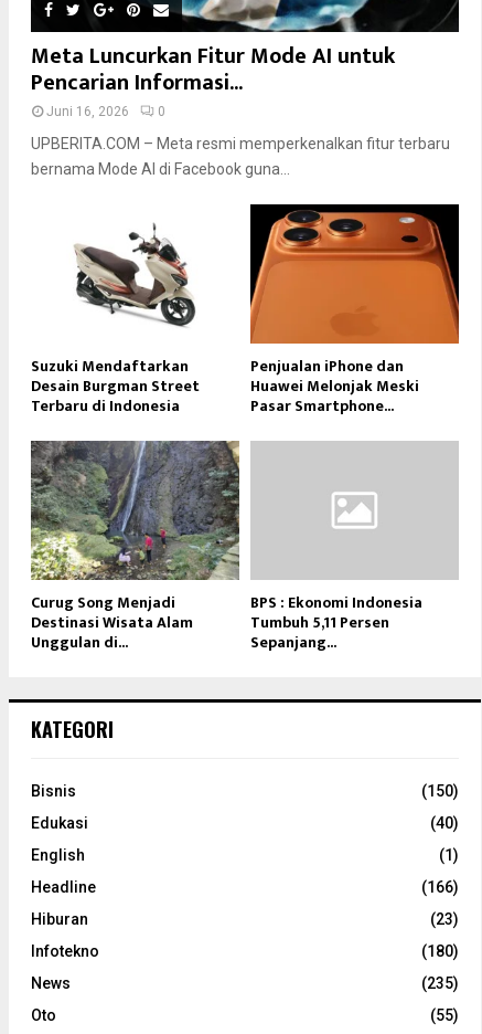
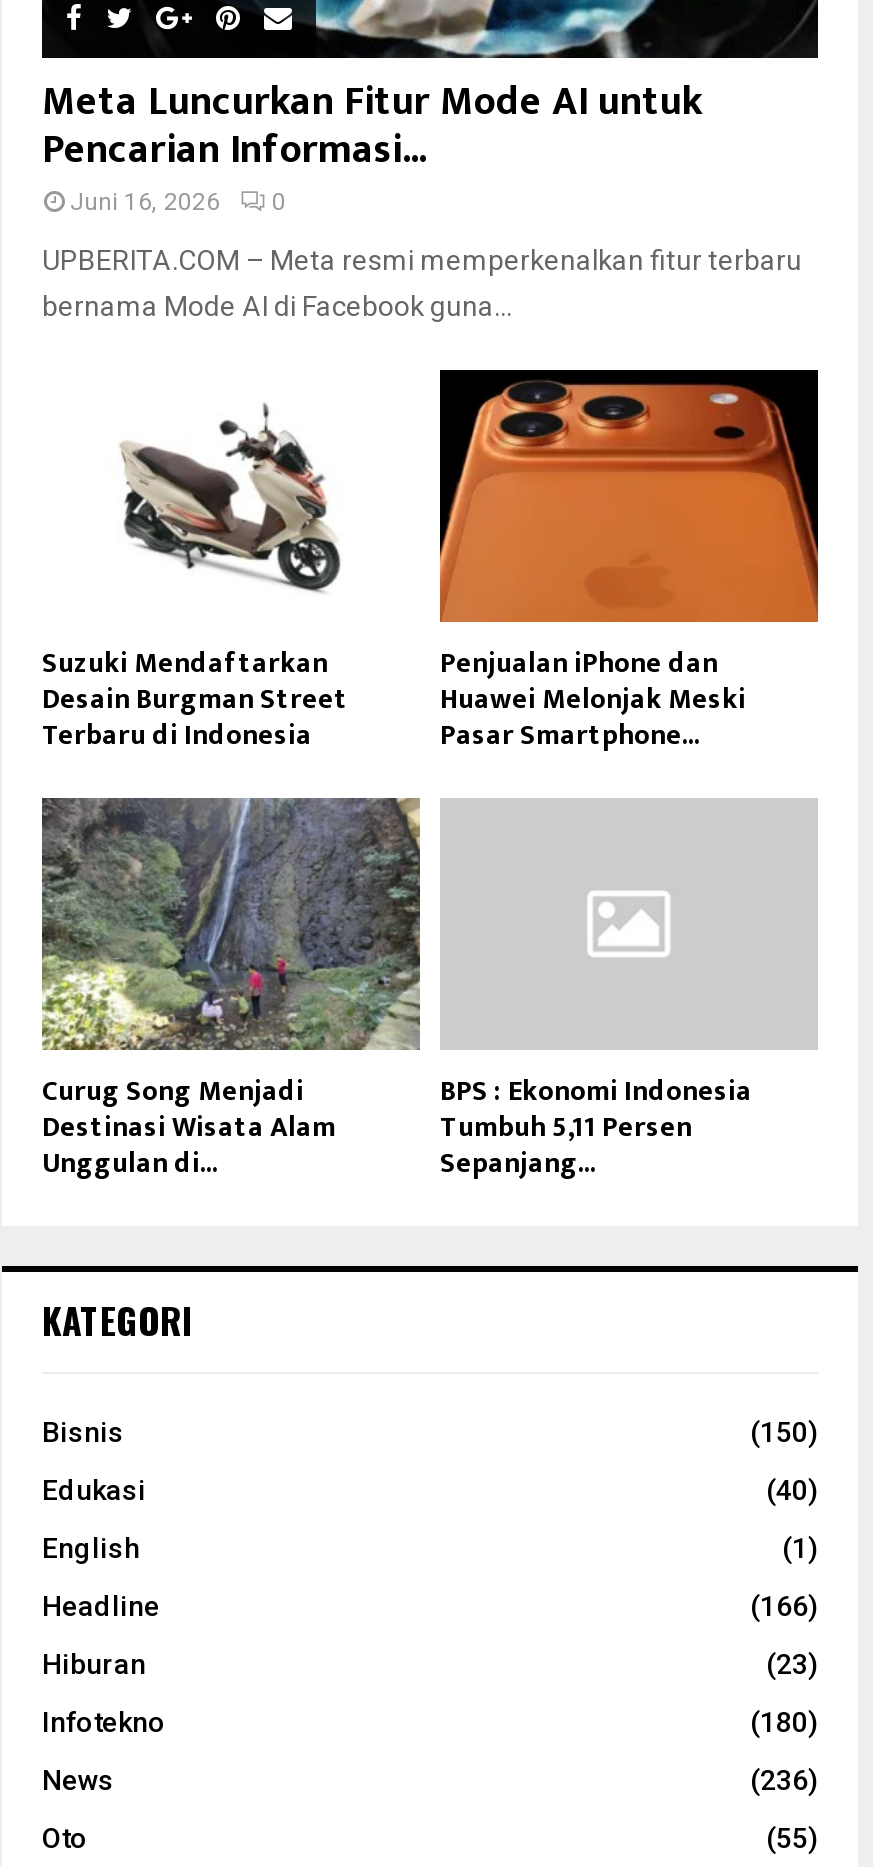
[421,975,459,992] (235) -> [750,1765,818,1797] (236)

